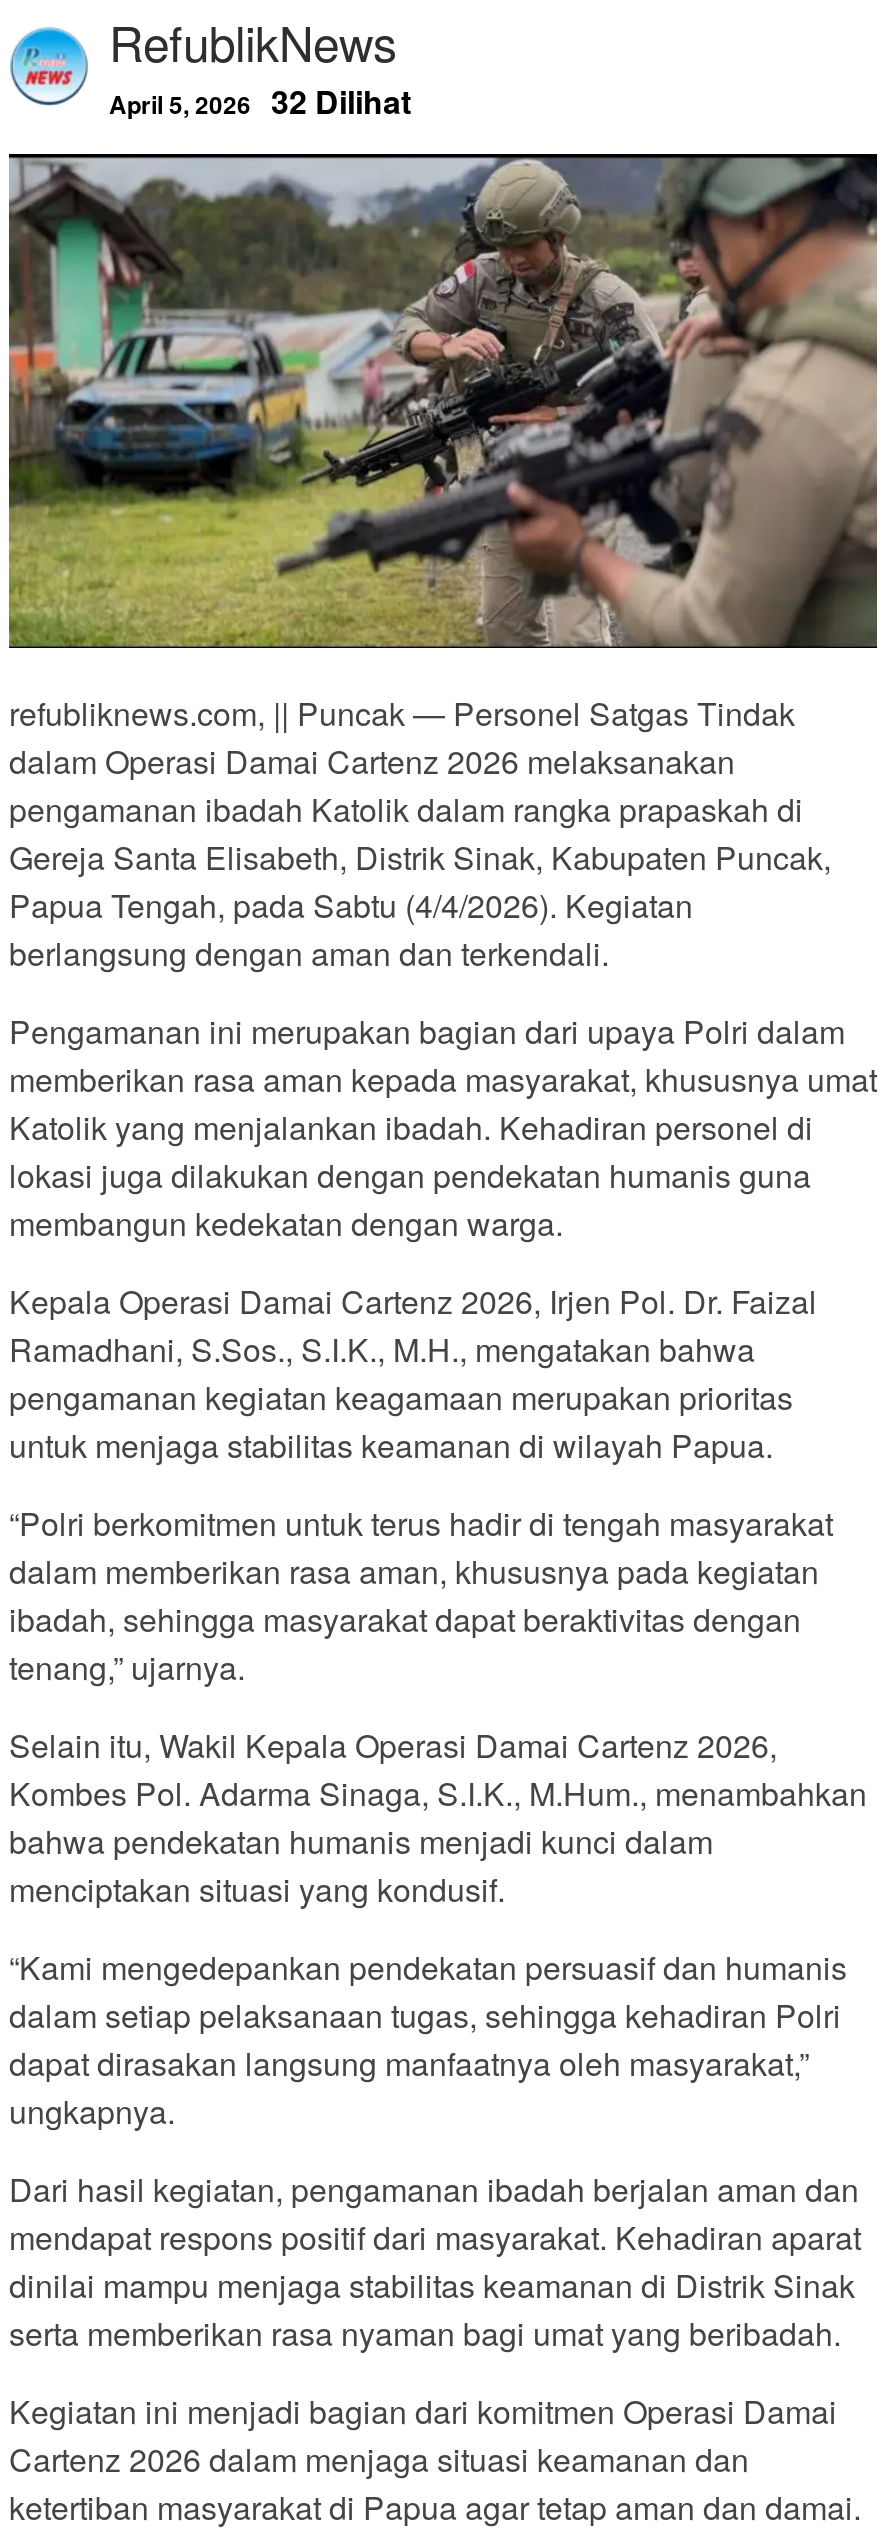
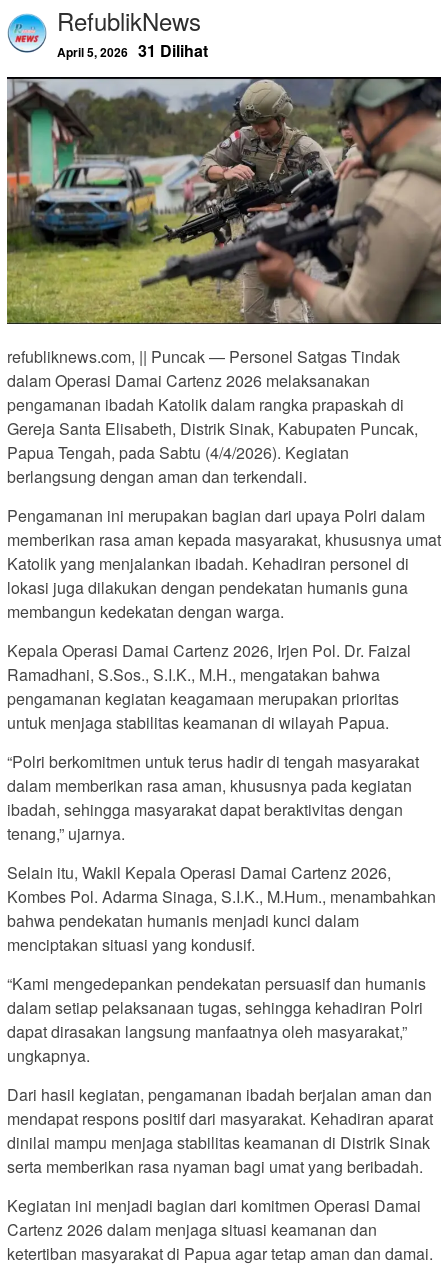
[109,78,411,124] April 5, 2026 32 Dilihat -> [57,39,208,62] April 5, 2026 31 Dilihat

